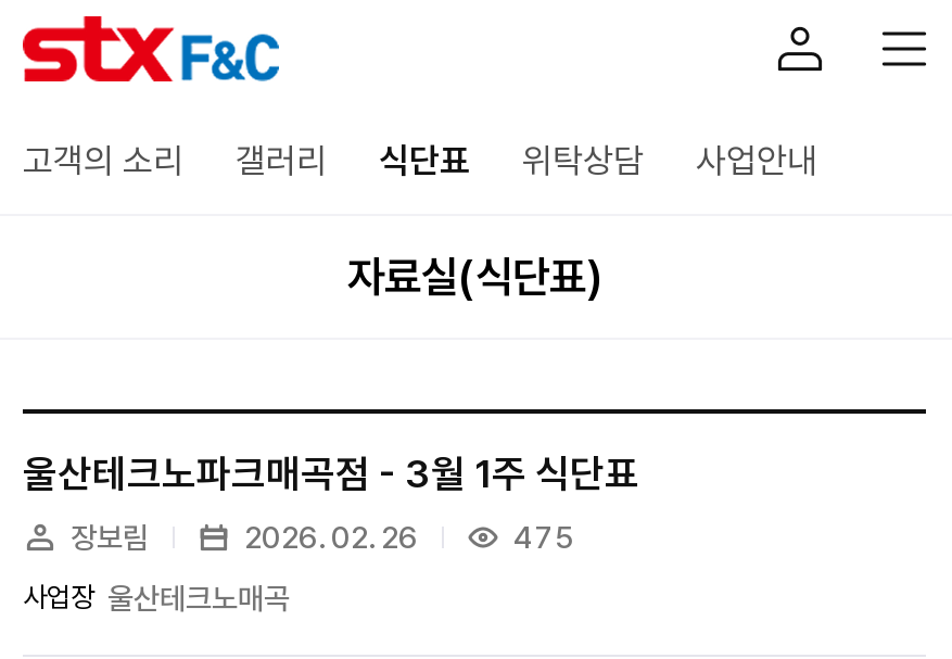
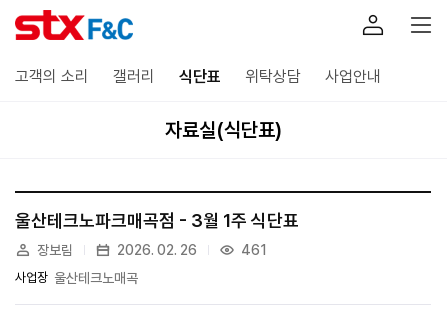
[513,520,574,555] 475 -> [241,242,267,258] 461

